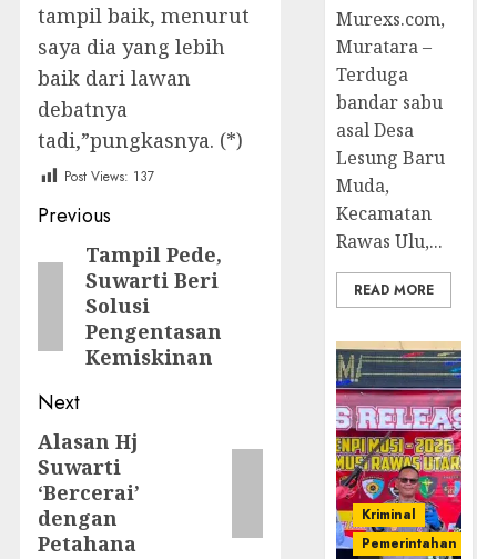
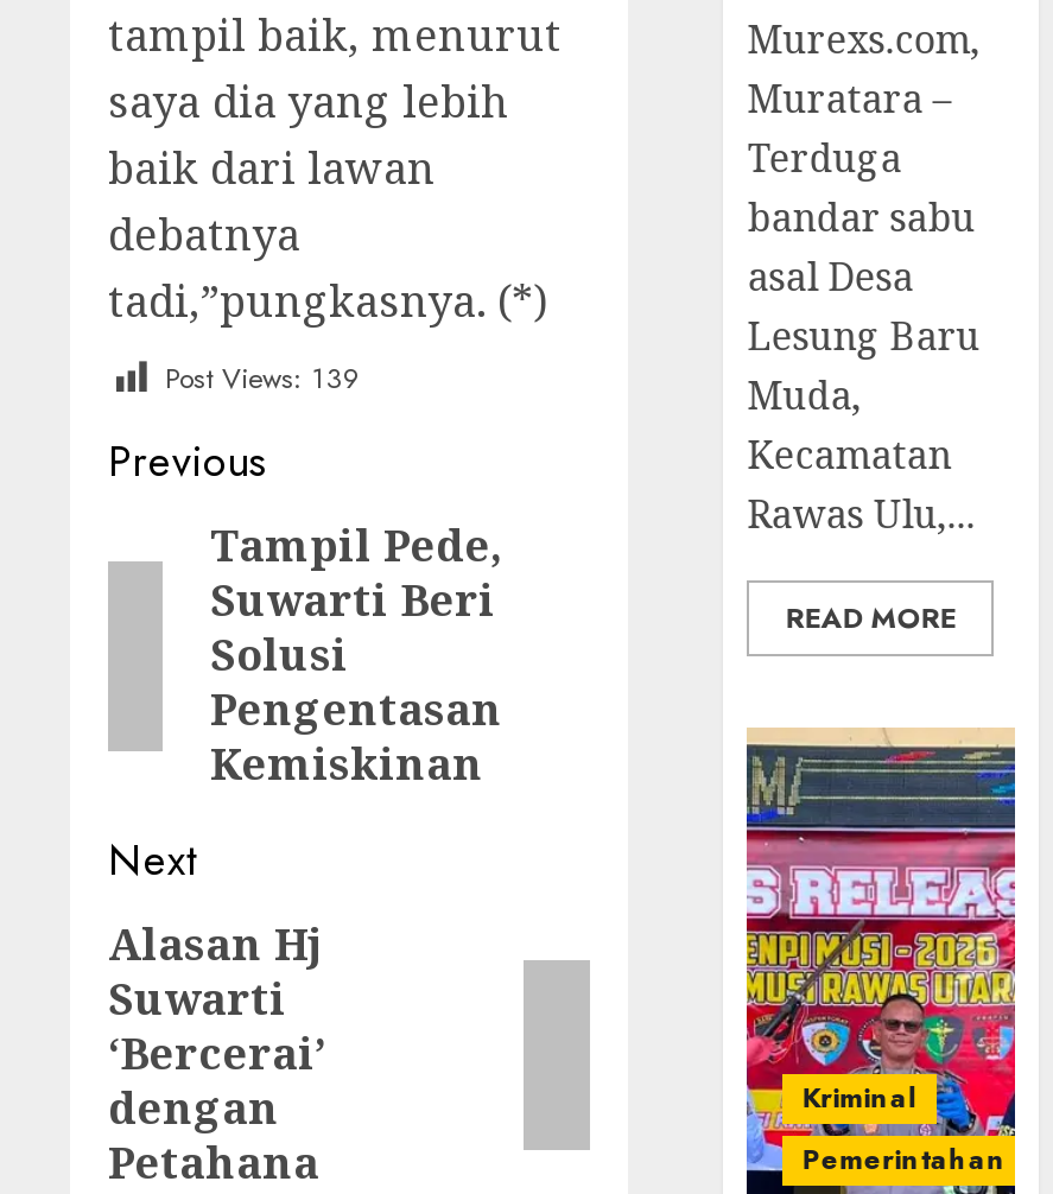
[64,167,154,187] Post Views: 137 -> [165,357,362,399] Post Views: 139

